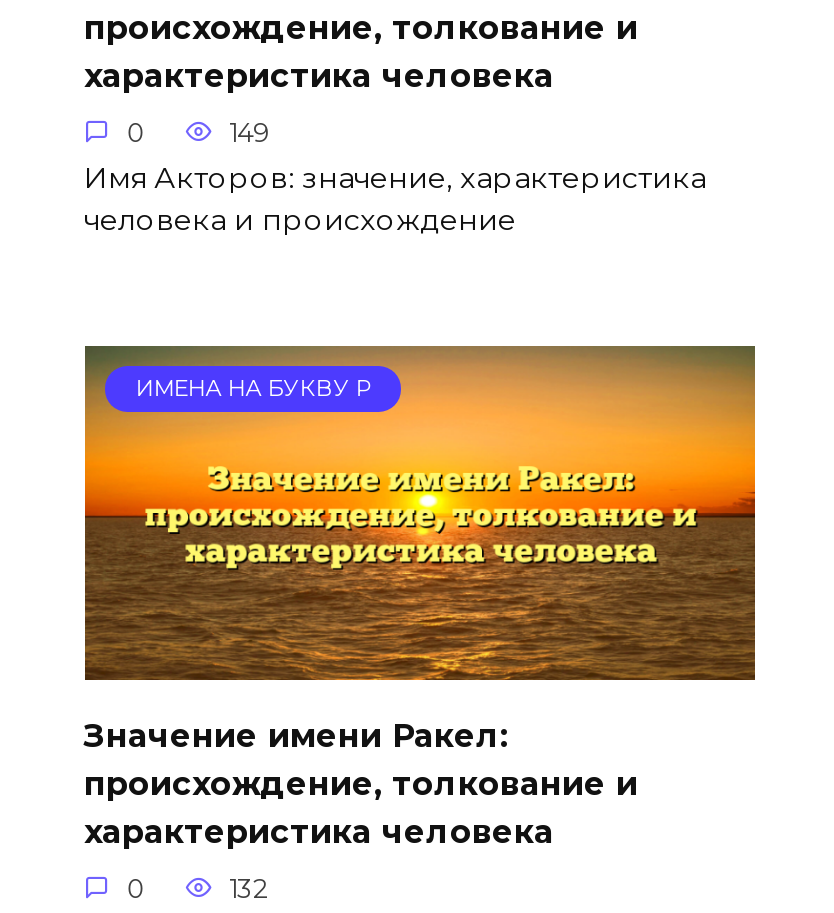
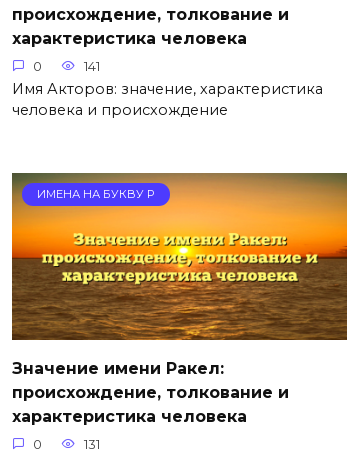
[229,117,269,147] 149 -> [84,59,100,74] 141
[229,874,267,904] 132 -> [84,437,100,452] 131

